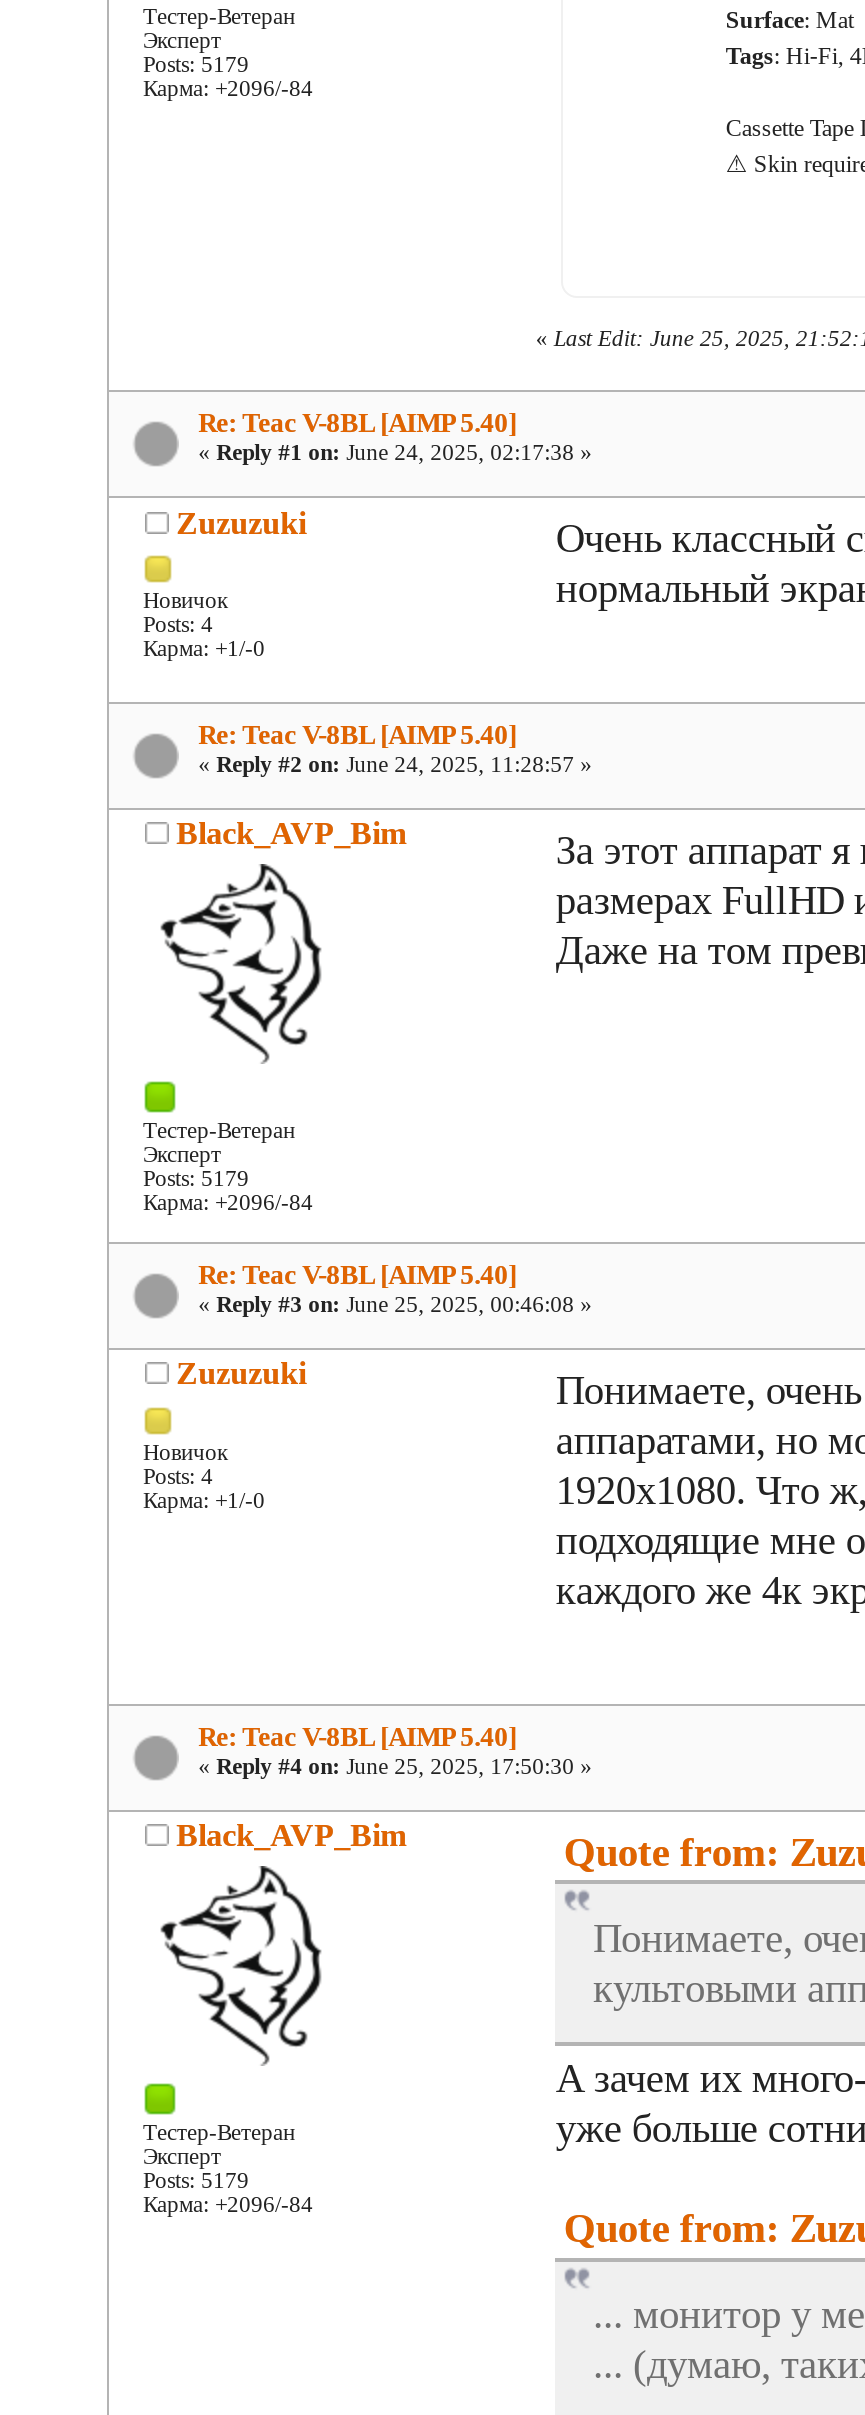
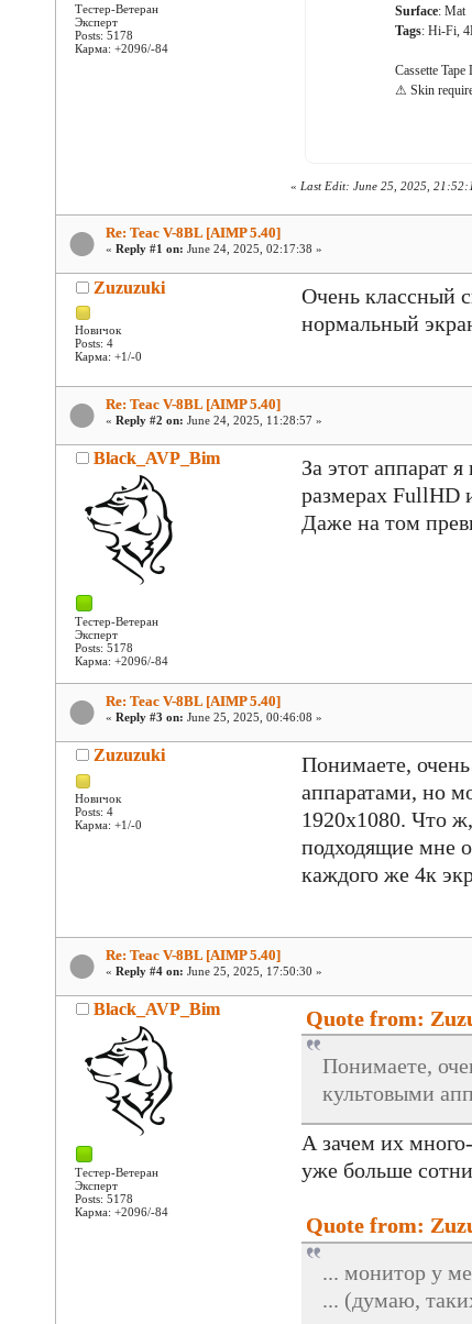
[143,52,249,76] Posts: 5179 -> [75,29,133,42] Posts: 5178
[143,1166,249,1190] Posts: 5179 -> [75,641,133,654] Posts: 5178
[143,2168,249,2192] Posts: 5179 -> [75,1192,133,1205] Posts: 5178

